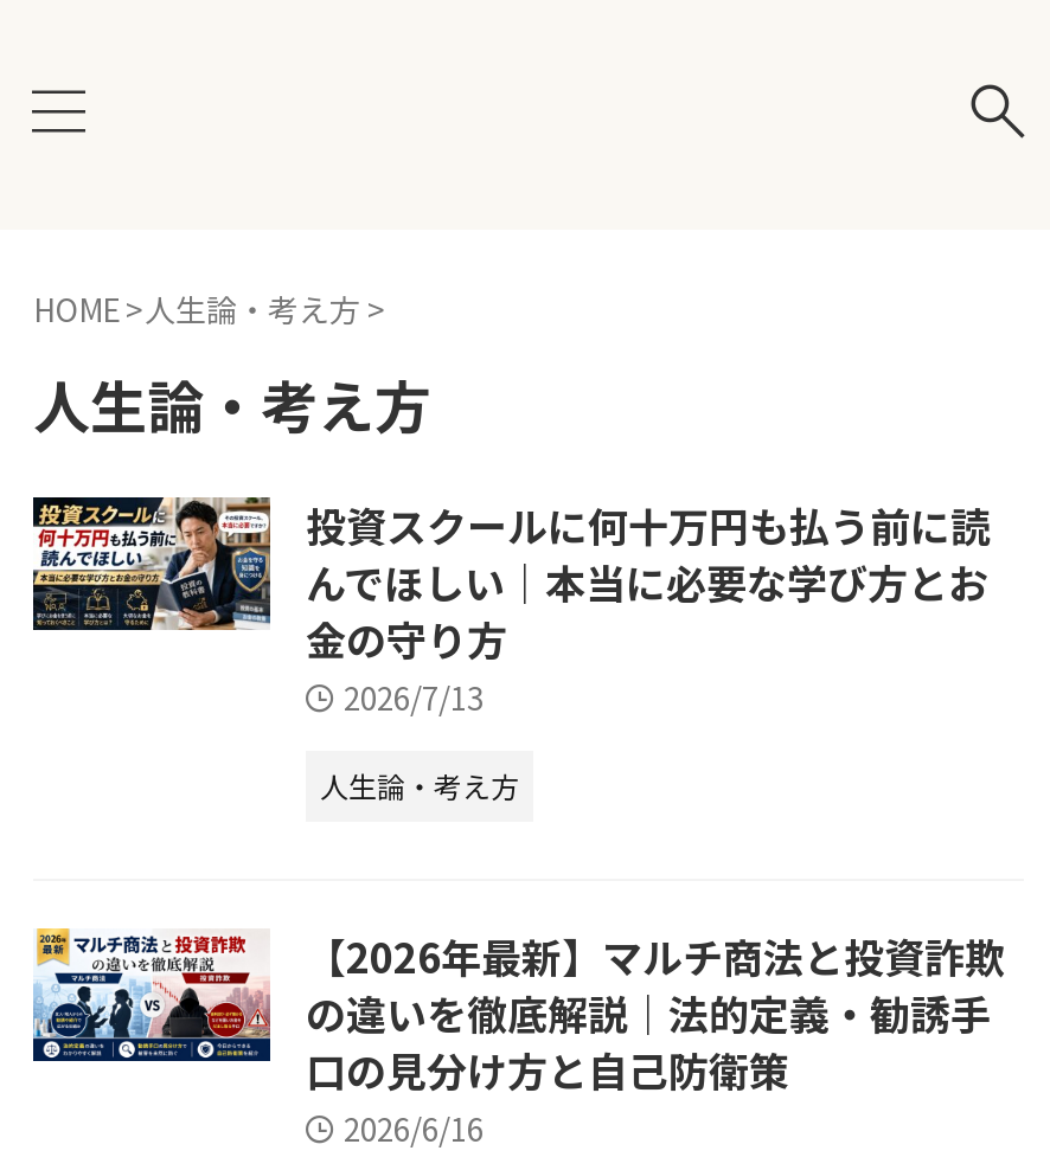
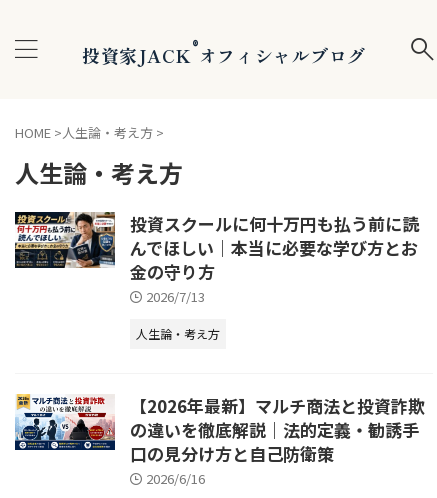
none -> [82,36,366,67] 投資家JACK®オフィシャルブログ

